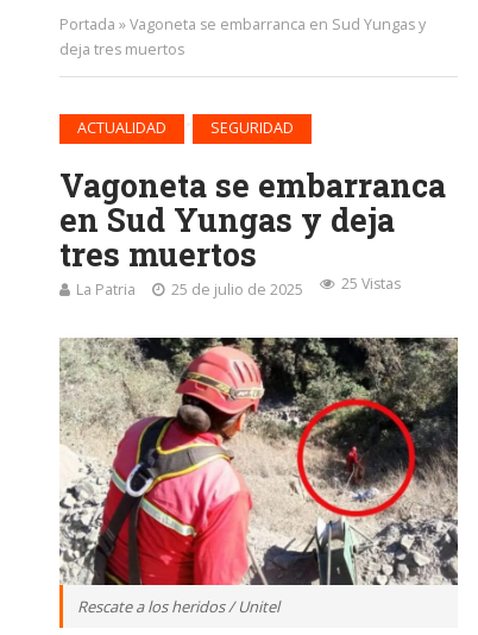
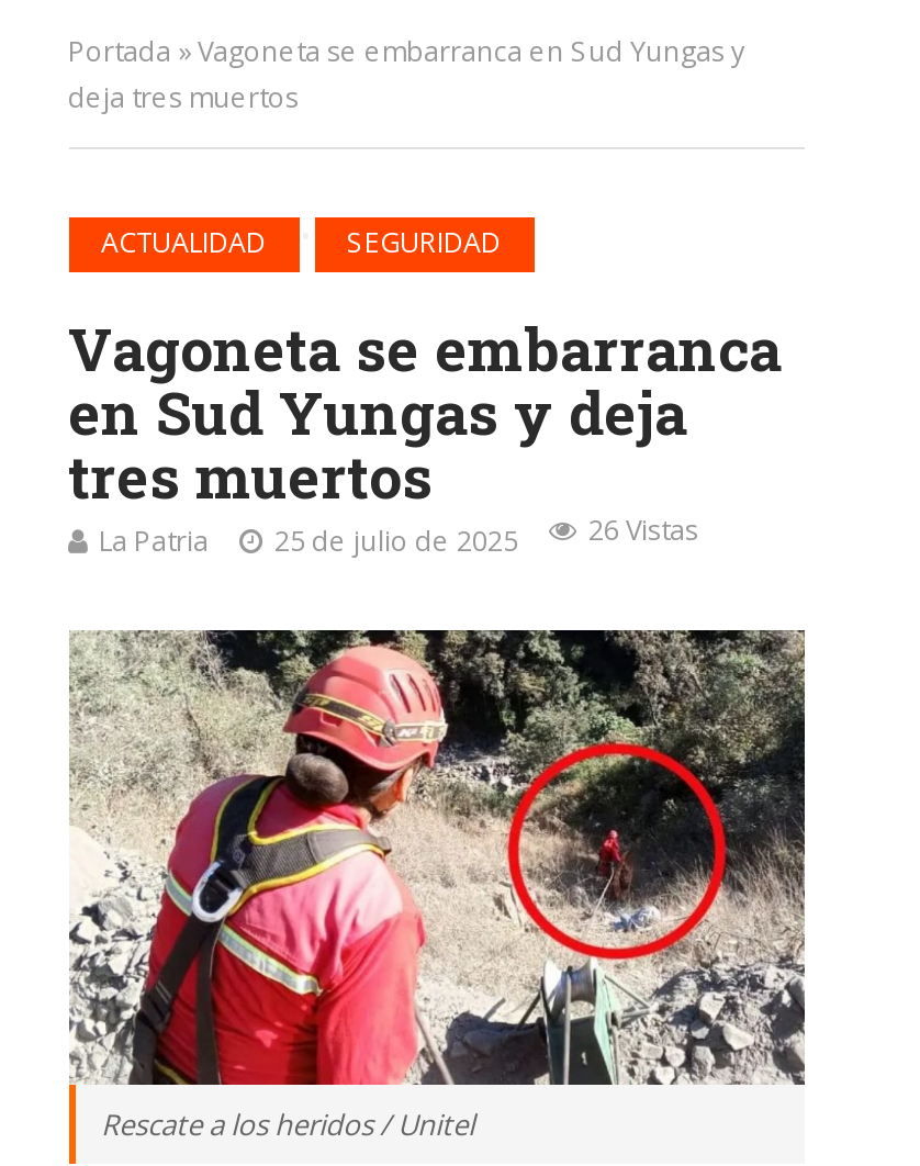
[76,274,400,300] La Patria 25 de julio de 2025 25 Vistas -> [99,512,698,560] La Patria 25 de julio de 2025 26 Vistas

